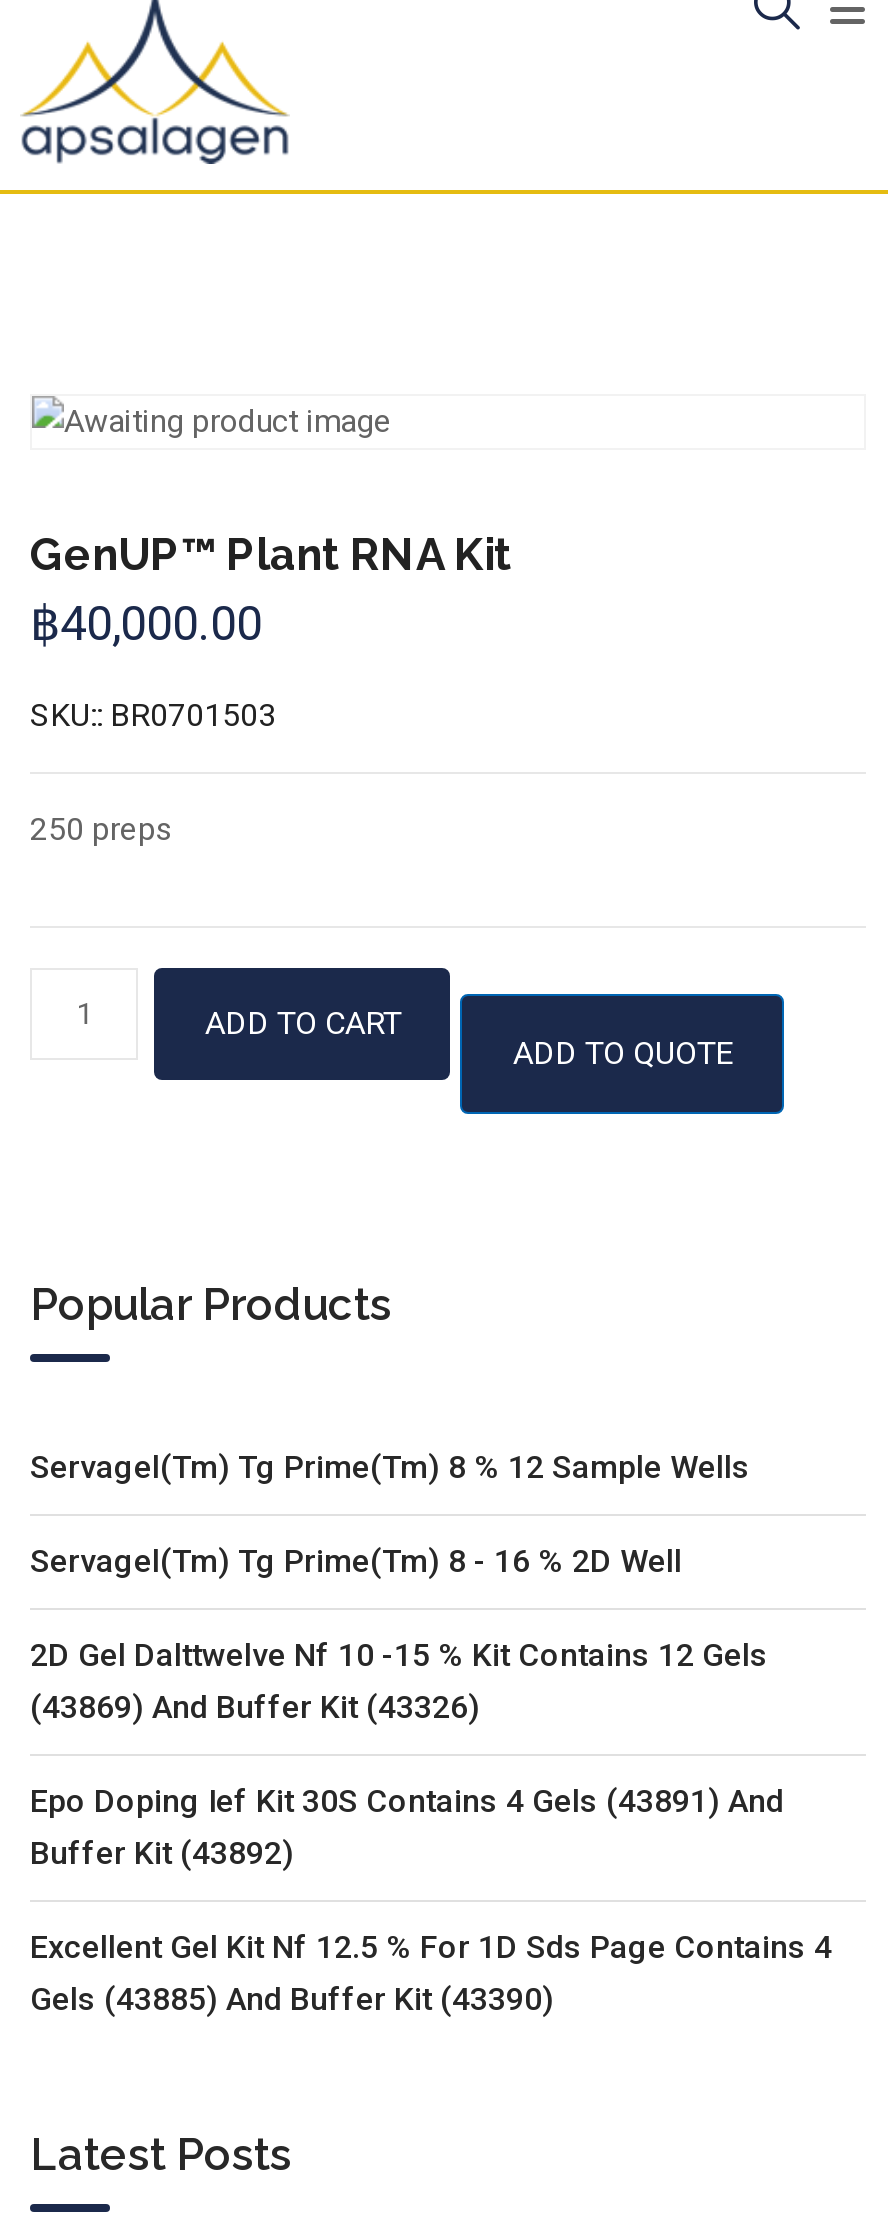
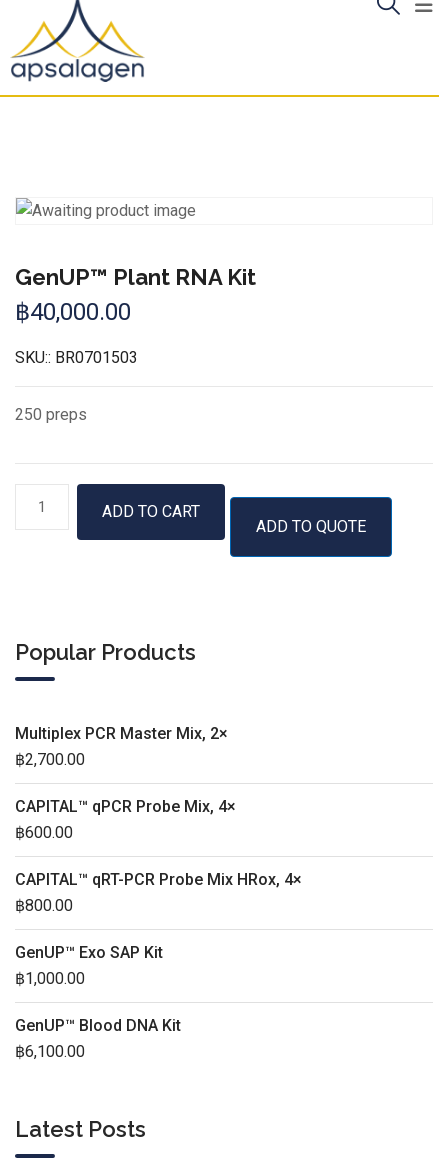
[30,1447,750,1485] Servagel(Tm) Tg Prime(Tm) 8 % 12 Sample Wells -> [15,724,228,769] Multiplex PCR Master Mix, 2× | ฿2,700.00
[30,1541,682,1579] Servagel(Tm) Tg Prime(Tm) 8 - 16 % 2D Well -> [15,797,236,842] CAPITAL™ qPCR Probe Mix, 4× | ฿600.00
[30,1635,768,1725] 2D Gel Dalttwelve Nf 10 -15 % Kit Contains 12 Gels | (43869) And Buffer Kit (43326) -> [15,870,302,915] CAPITAL™ qRT-PCR Probe Mix HRox, 4× | ฿800.00
[30,1781,784,1871] Epo Doping Ief Kit 30S Contains 4 Gels (43891) And | Buffer Kit (43892) -> [15,943,163,988] GenUP™ Exo SAP Kit | ฿1,000.00
[30,1927,832,2017] Excellent Gel Kit Nf 12.5 % For 1D Sds Page Contains 4 | Gels (43885) And Buffer Kit (43390) -> [15,1016,181,1061] GenUP™ Blood DNA Kit | ฿6,100.00

